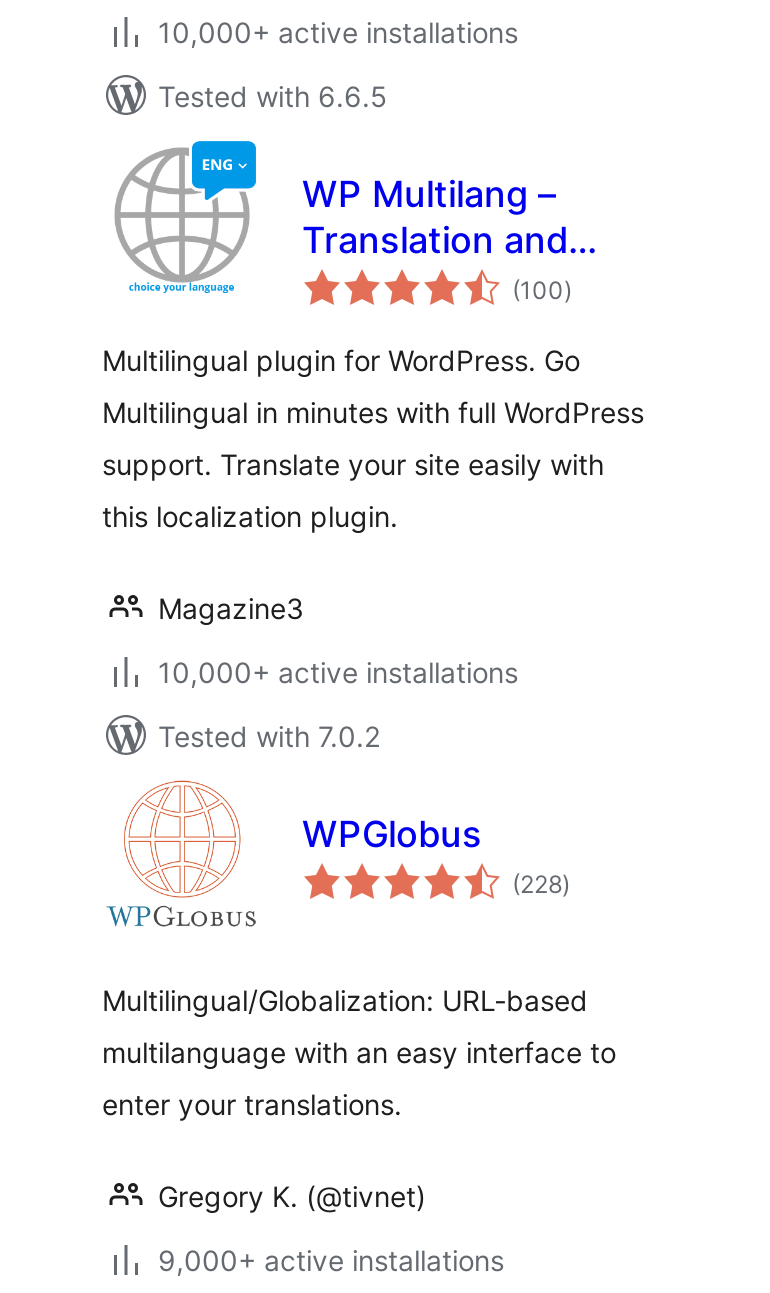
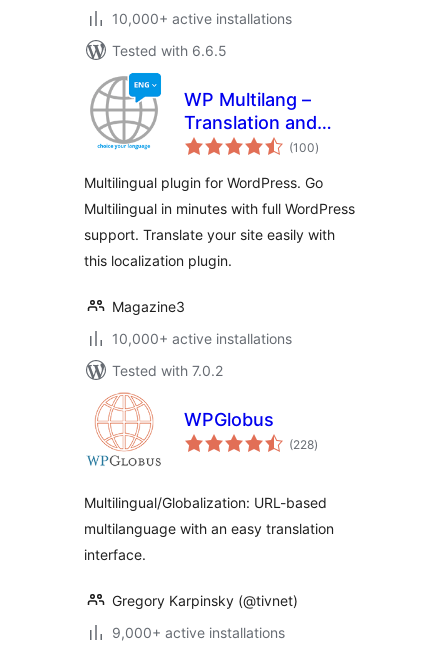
[102,1035,616,1069] multilanguage with an easy interface to -> [84,520,334,537] multilanguage with an easy translation
[102,1087,402,1121] enter your translations. -> [84,546,146,563] interface.
[158,1179,426,1213] Gregory K. (@tivnet) -> [112,592,298,609] Gregory Karpinsky (@tivnet)

